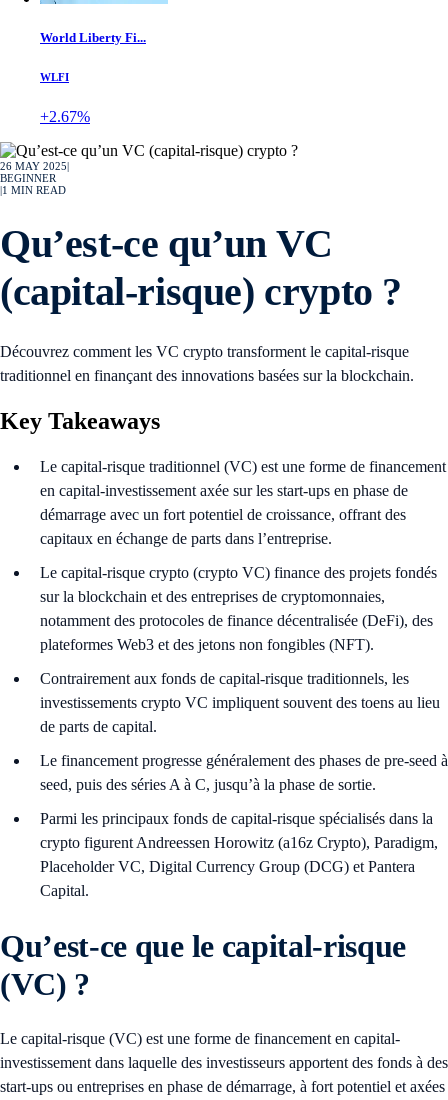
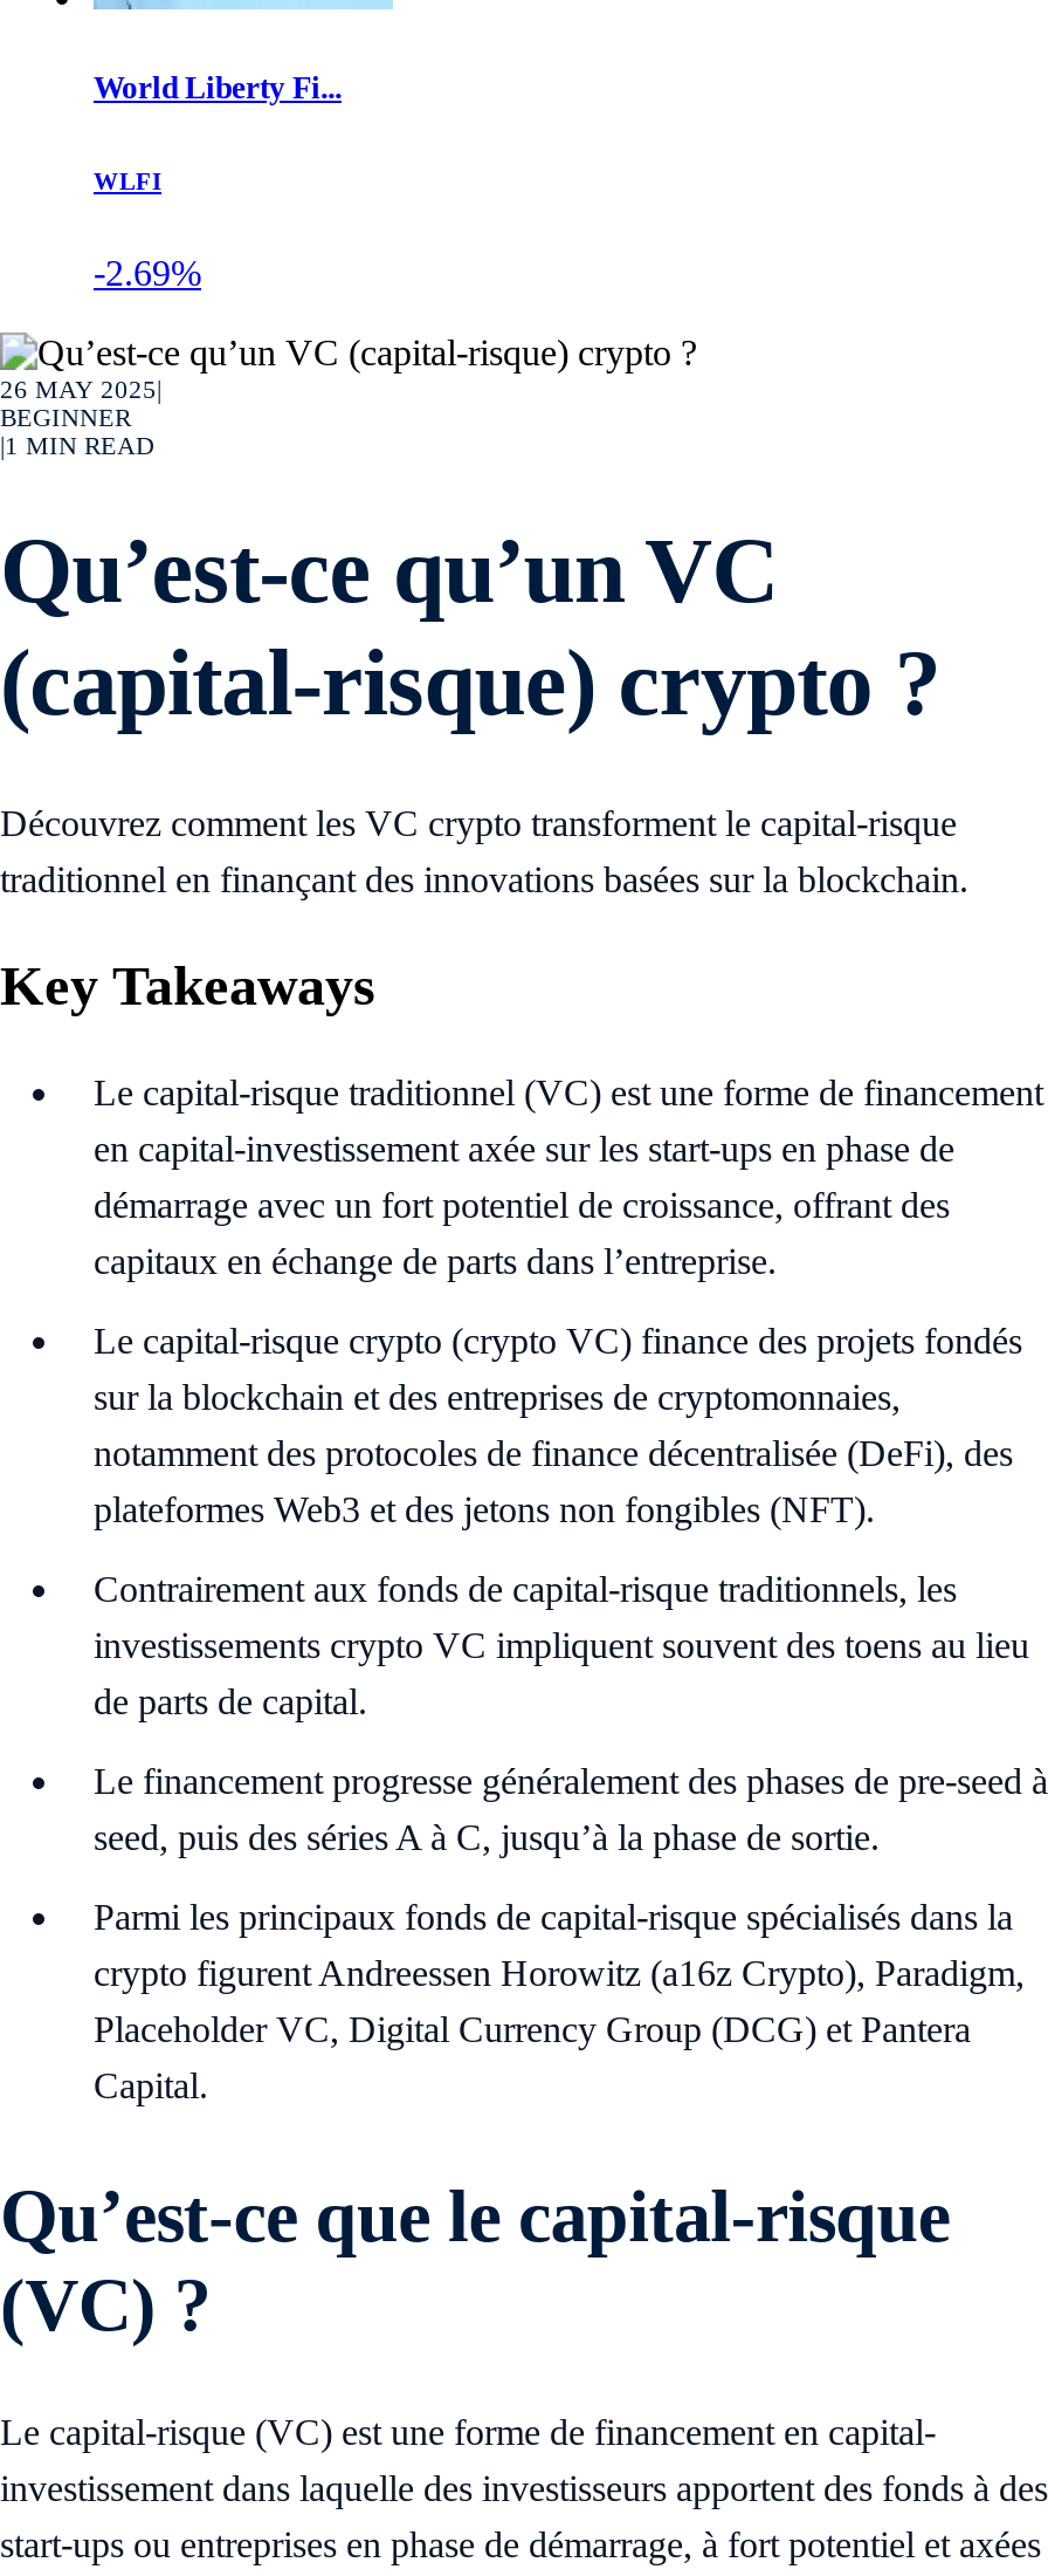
[40,108,90,125] +2.67% -> [94,254,201,293] -2.69%

